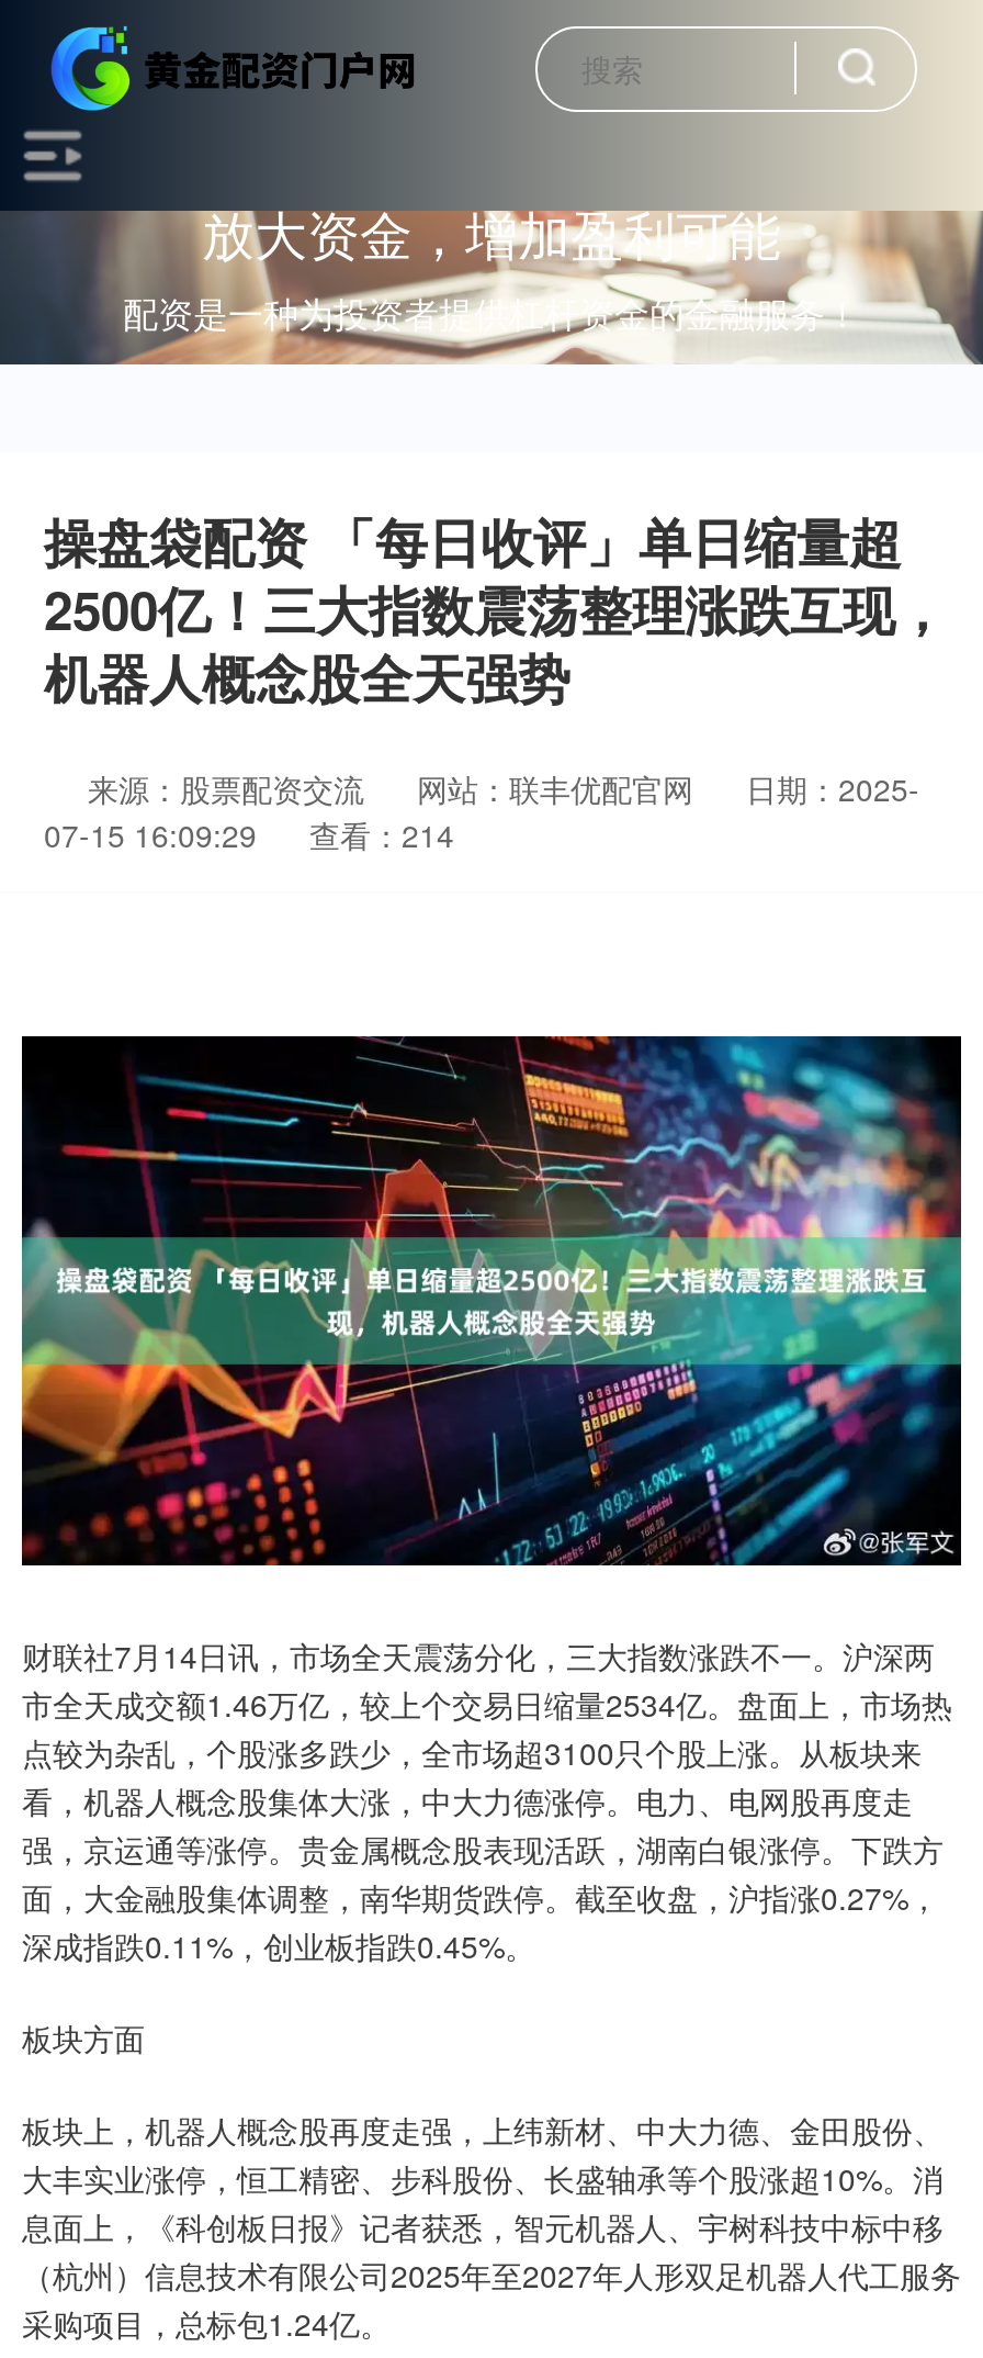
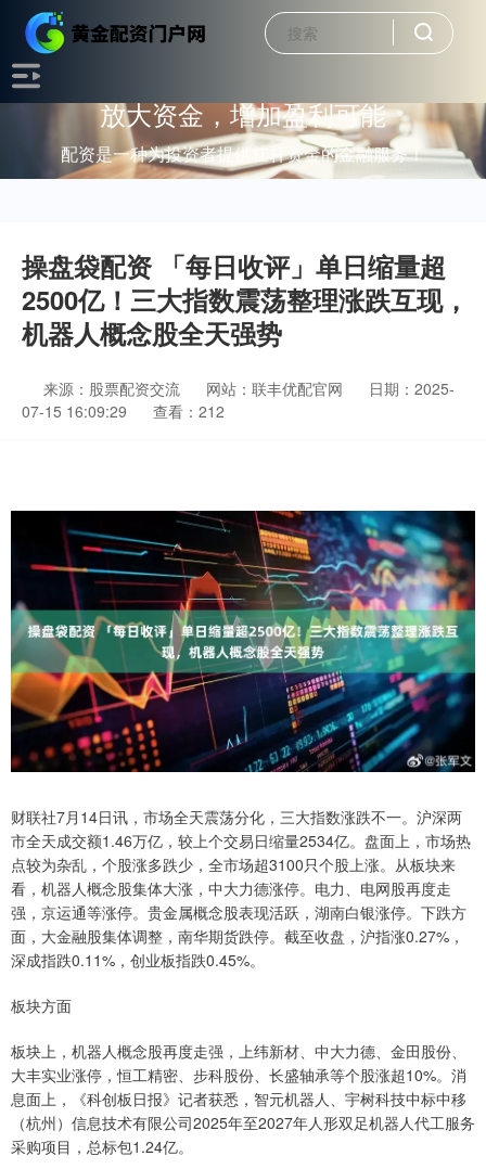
[44,812,454,856] 07-15 16:09:29 查看：214 -> [22,400,225,422] 07-15 16:09:29 查看：212

